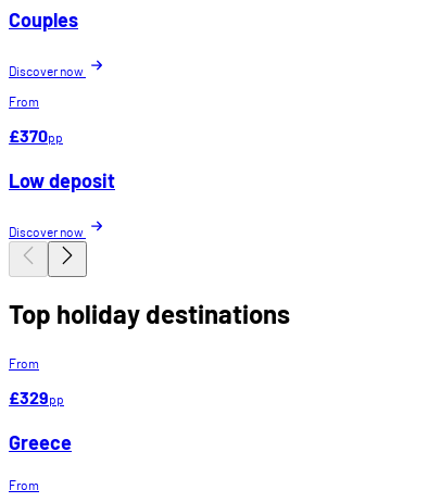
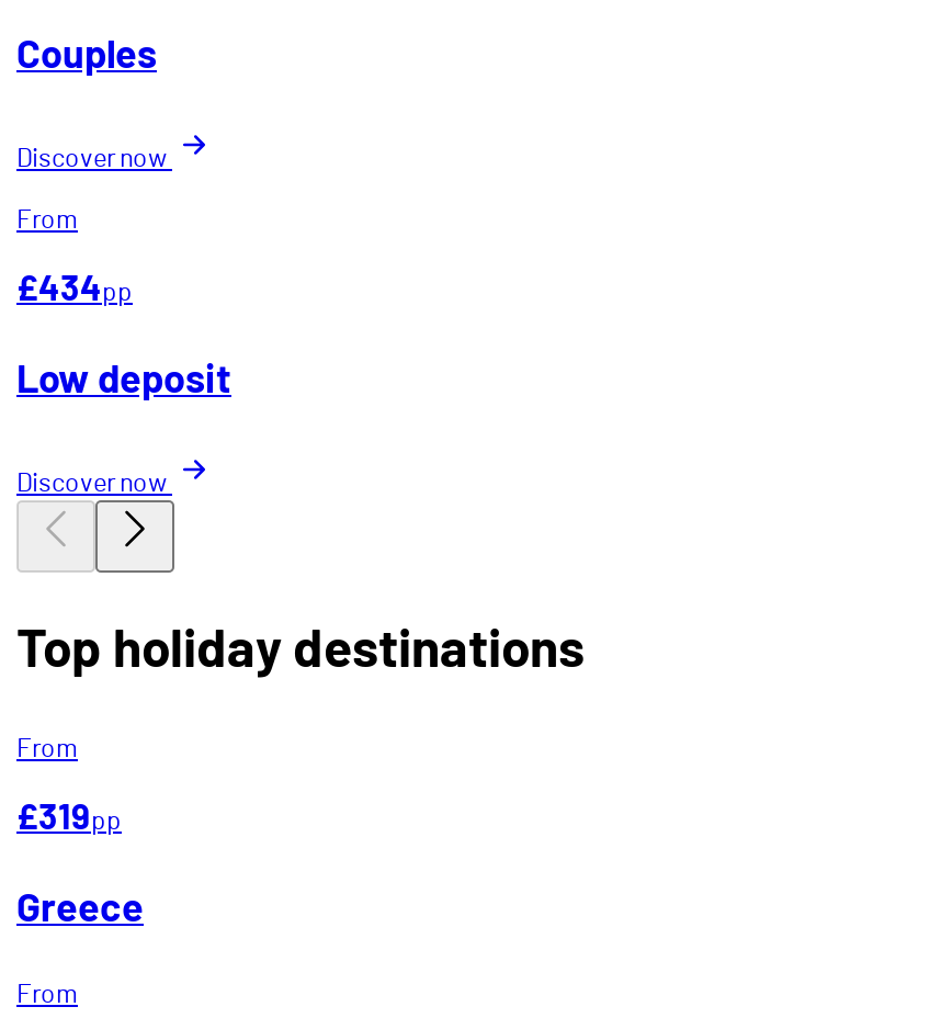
[9,128,63,145] £370pp -> [16,271,133,306] £434pp
[9,390,64,407] £329pp -> [16,800,122,835] £319pp

